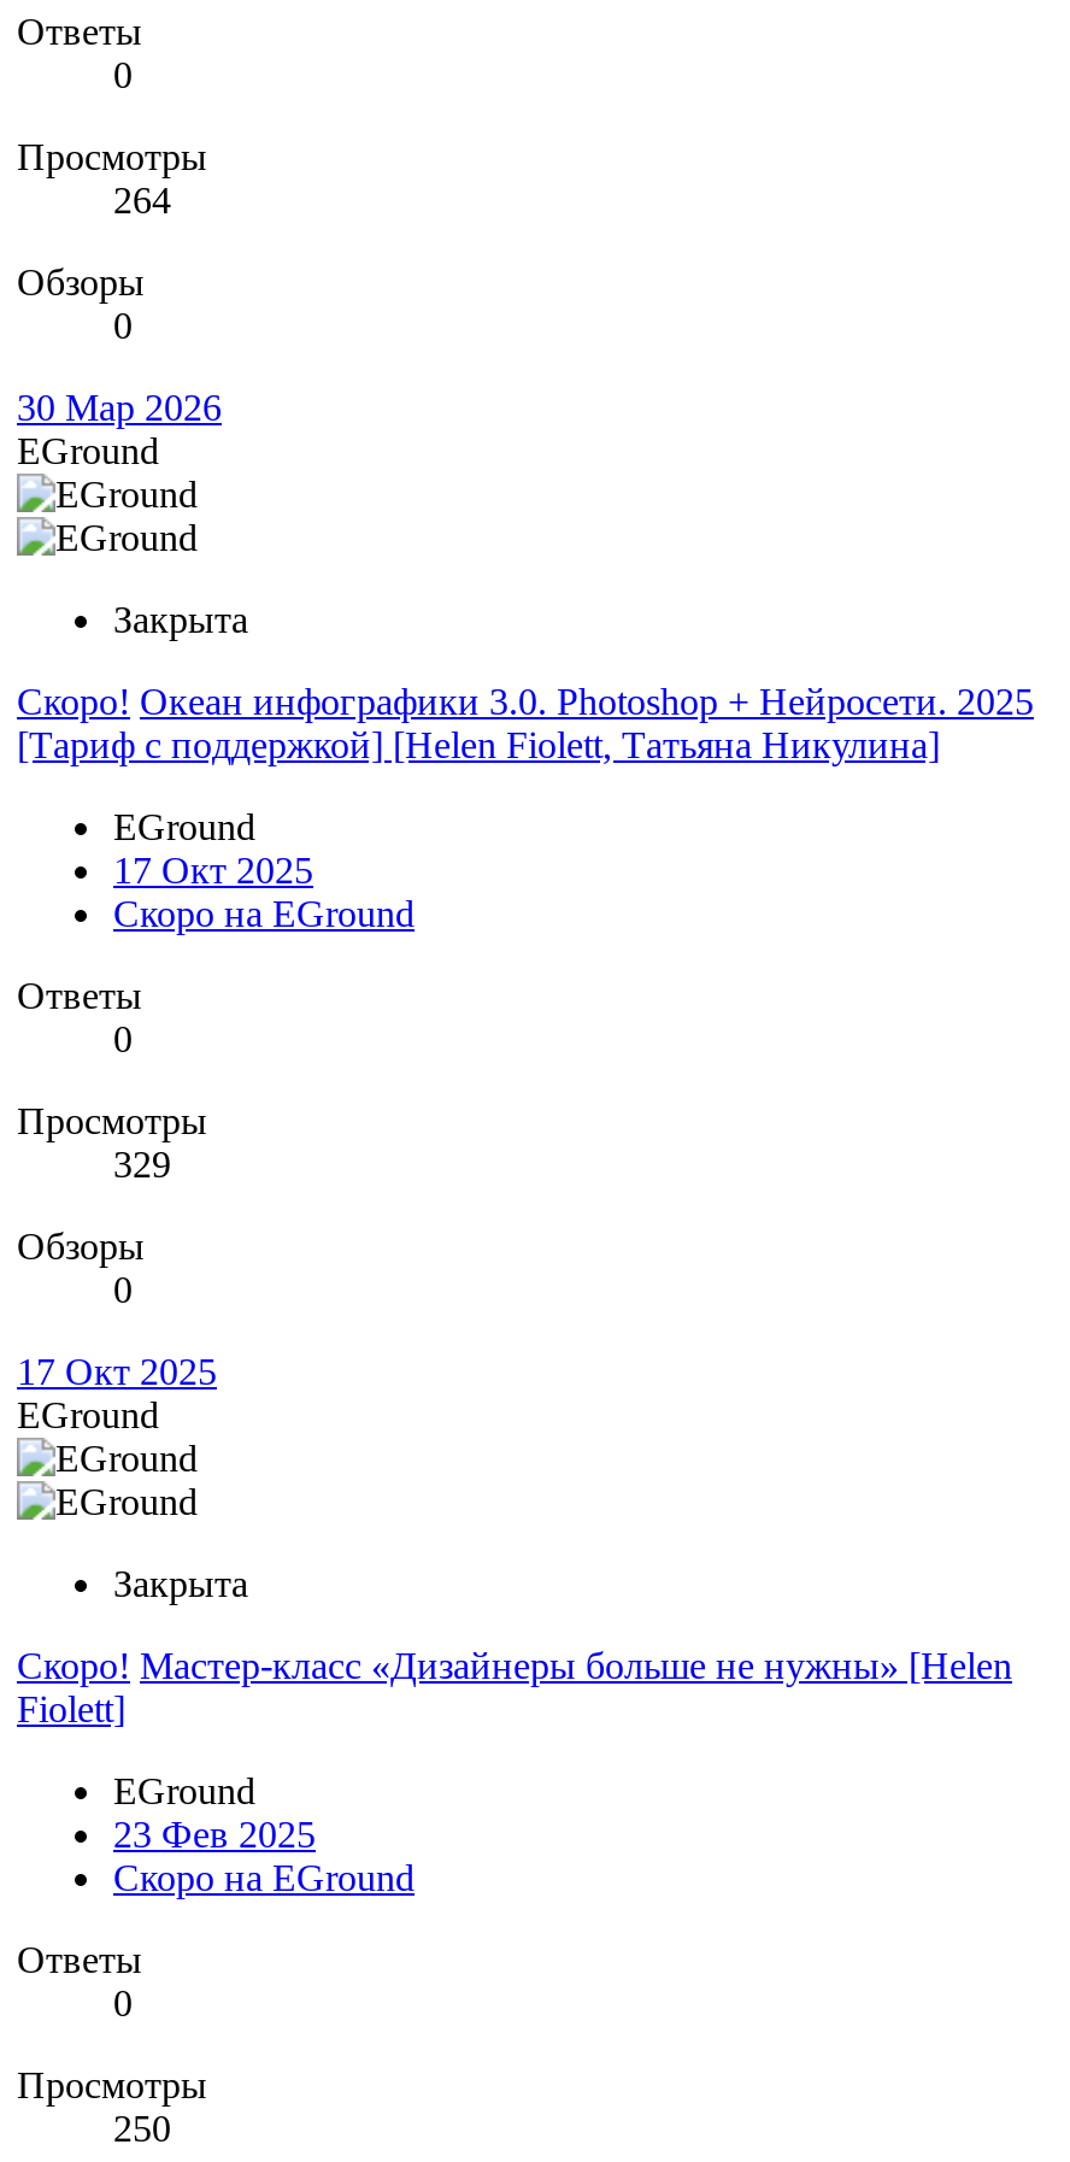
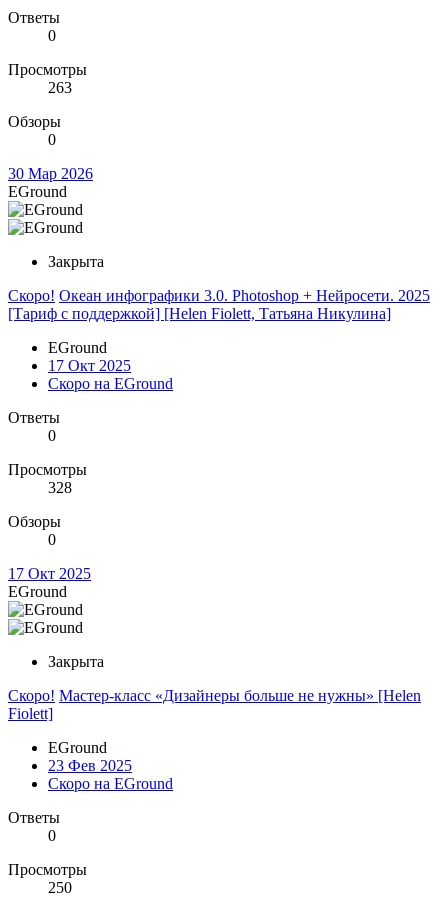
[113,180,171,221] 264 -> [48,79,72,96] 263
[113,1144,171,1185] 329 -> [48,479,72,496] 328

